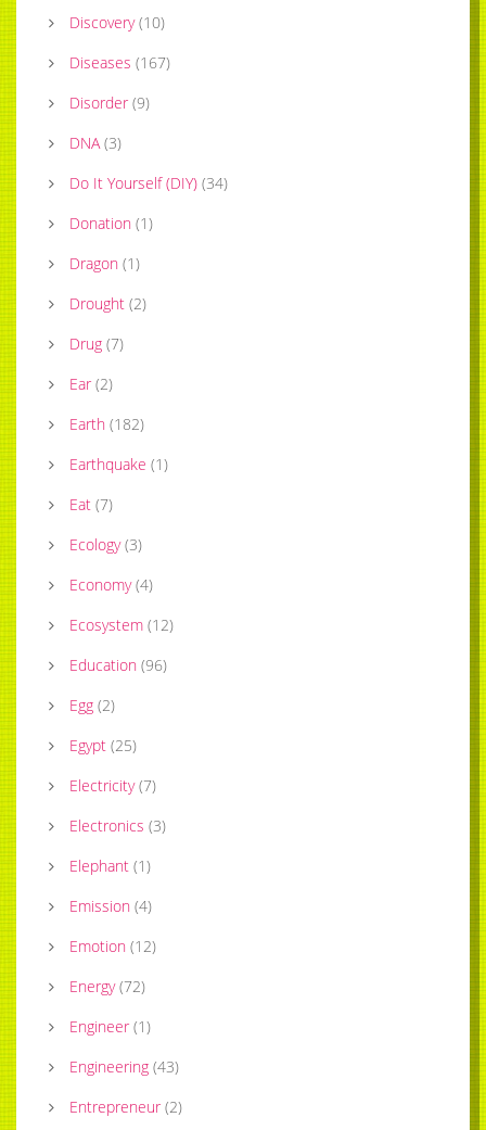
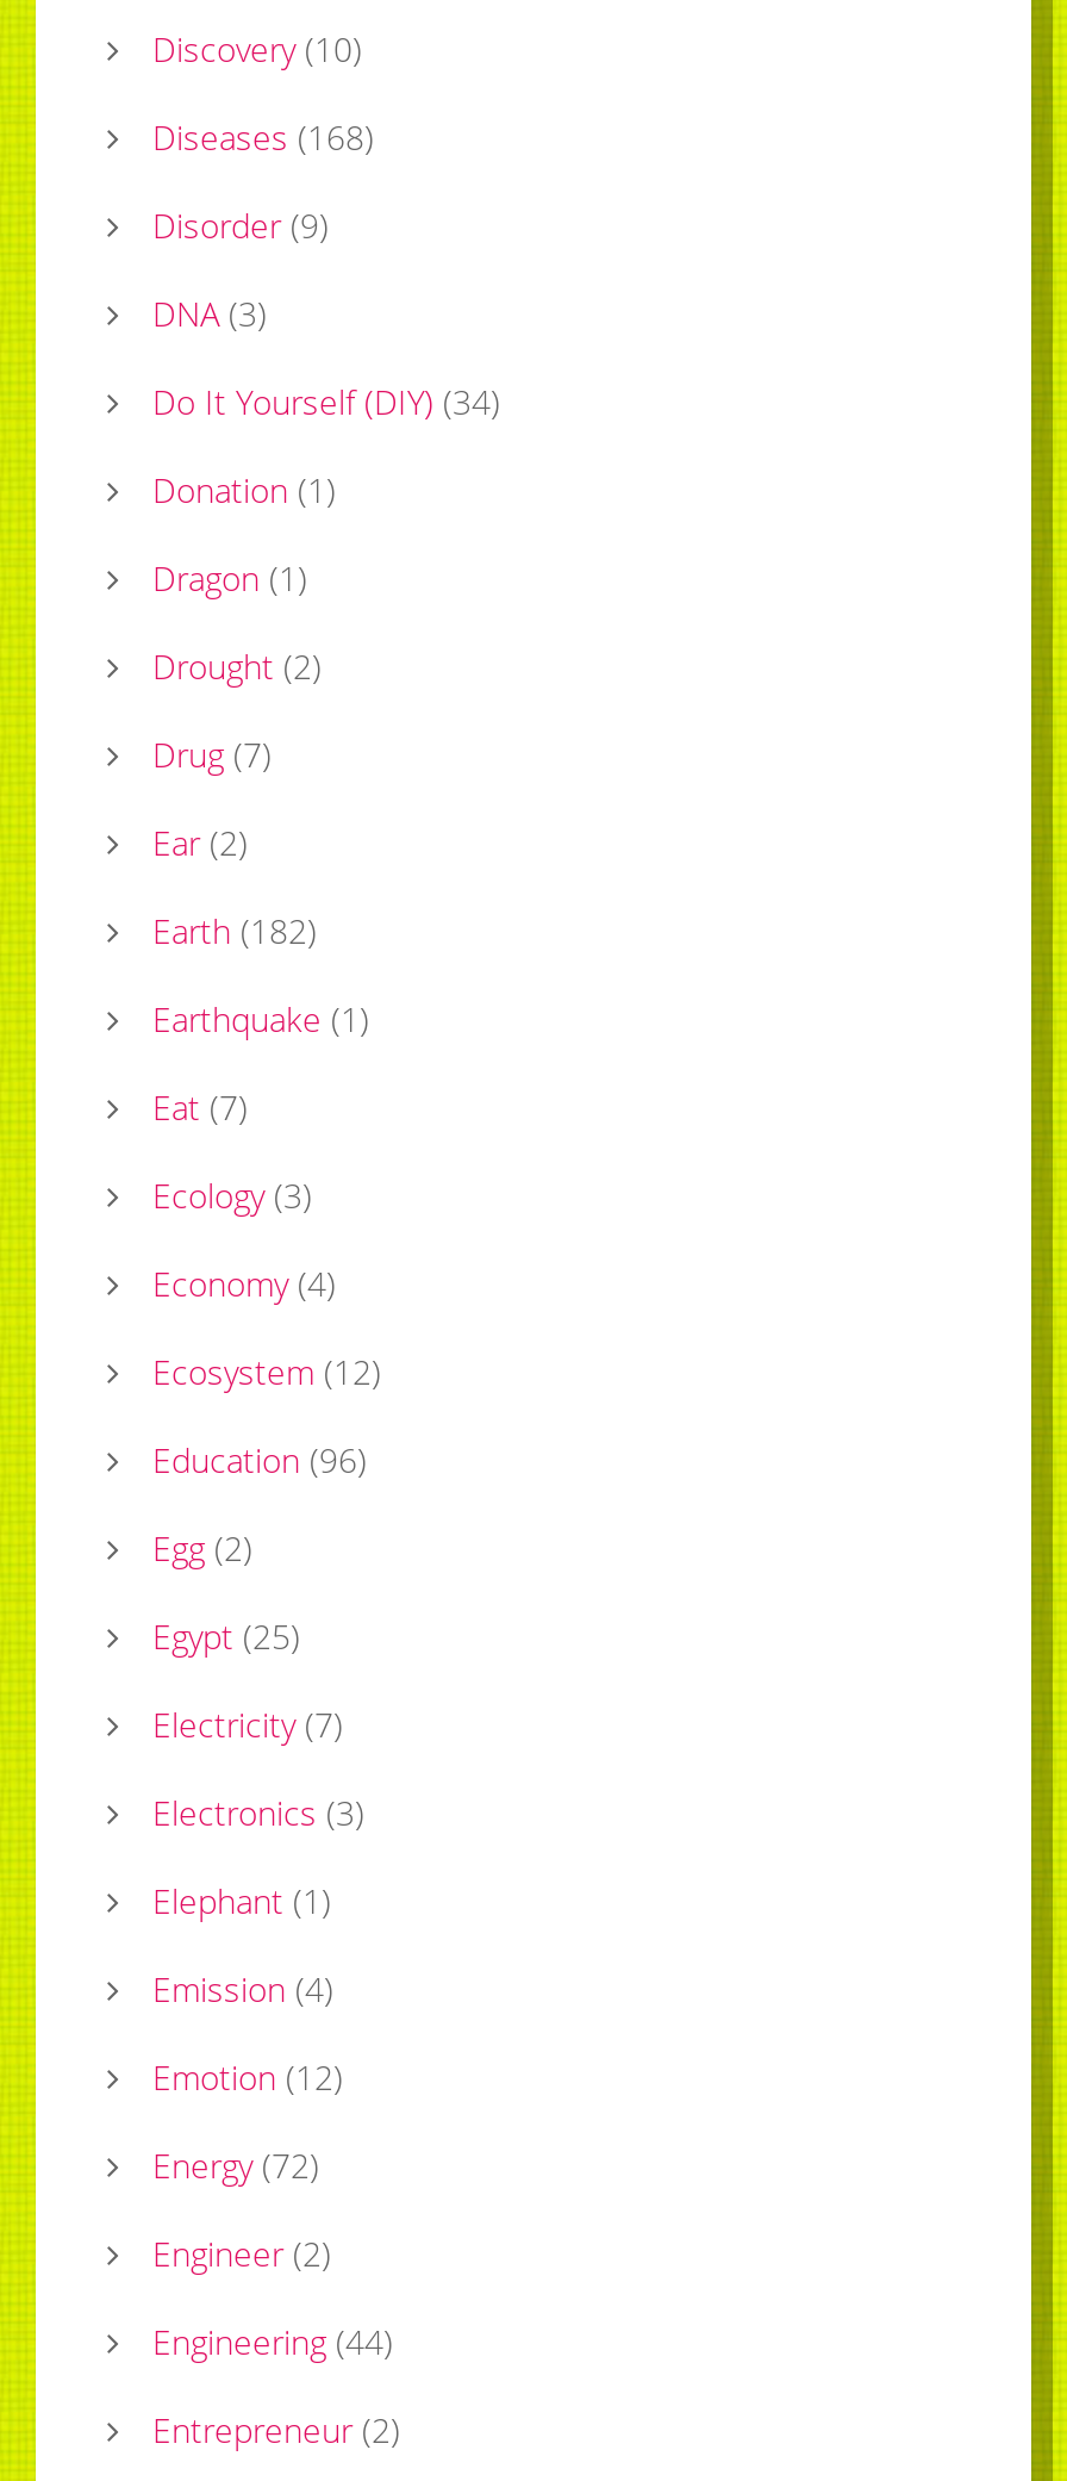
[69,52,170,72] Diseases (167) -> [152,114,374,159] Diseases (168)
[69,1016,151,1036] Engineer (1) -> [152,2230,331,2275] Engineer (2)
[69,1056,179,1076] Engineering (43) -> [152,2318,393,2364] Engineering (44)

